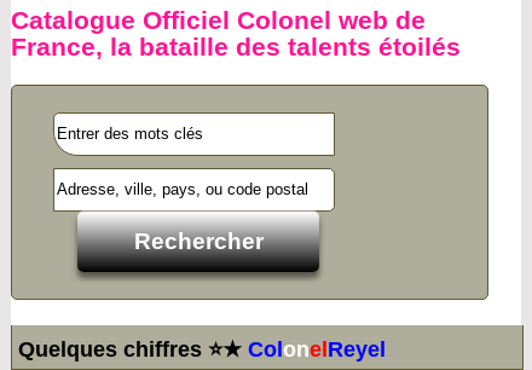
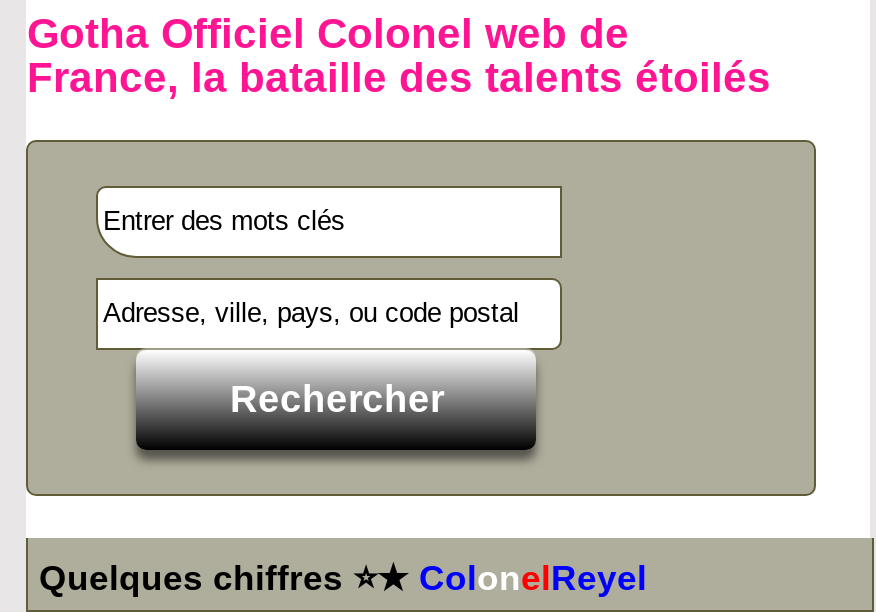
[11,5,426,33] Catalogue Officiel Colonel web de -> [27,9,629,55] Gotha Officiel Colonel web de

